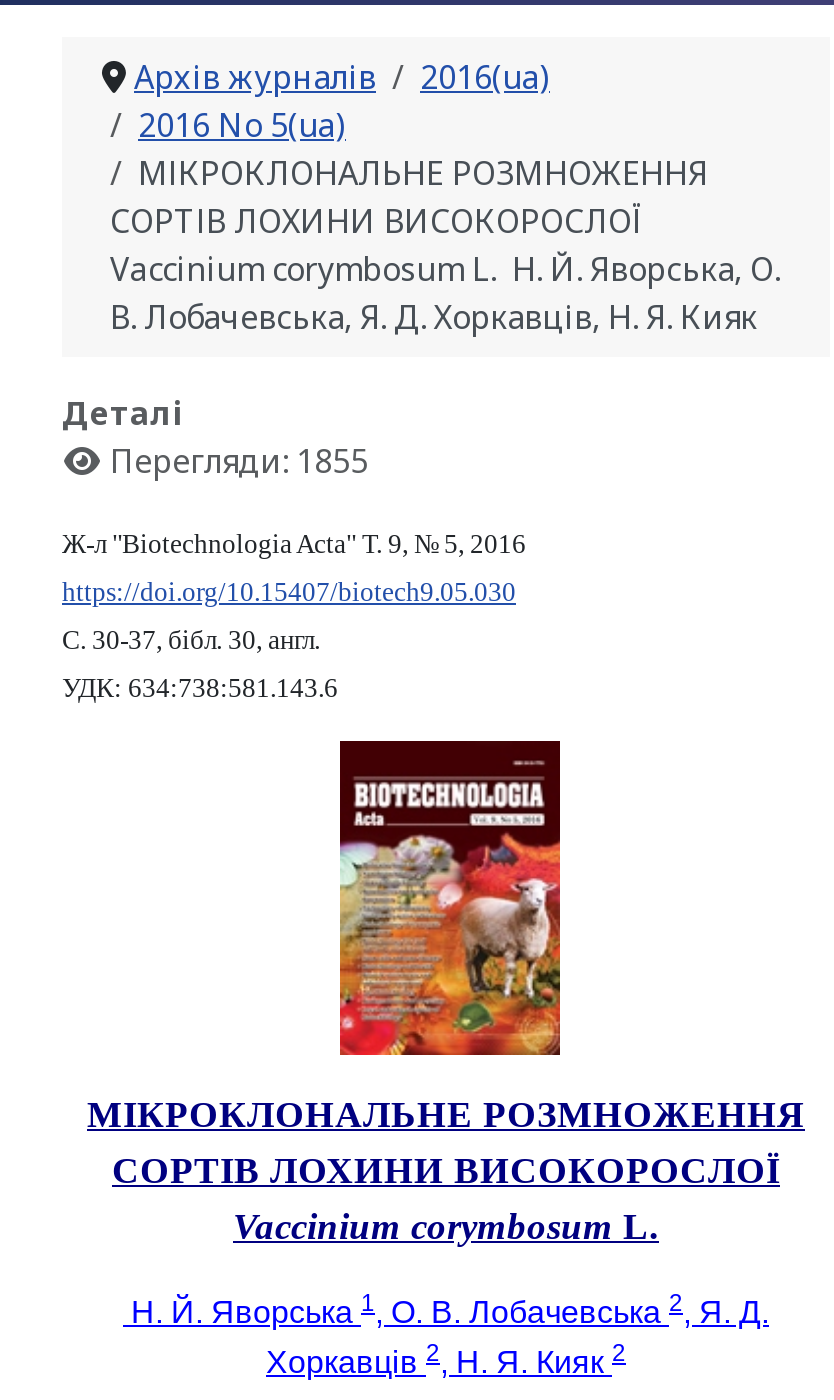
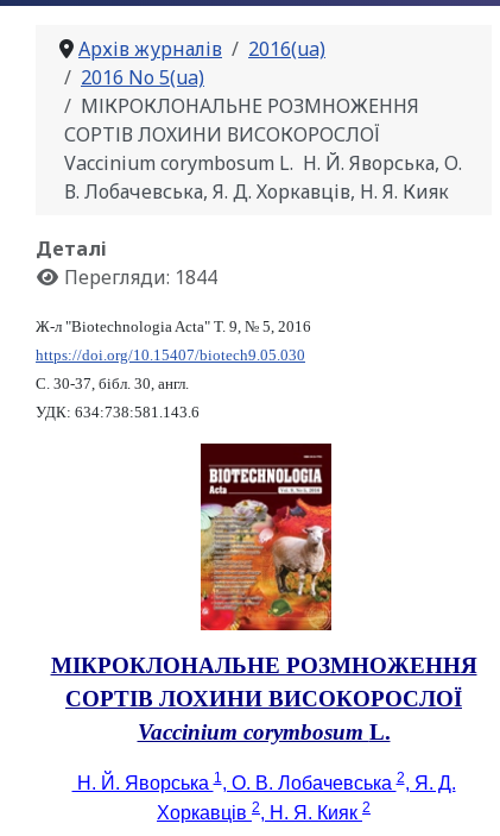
[110,439,368,483] Перегляди: 1855 -> [64,264,217,290] Перегляди: 1844

